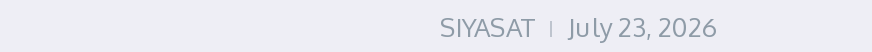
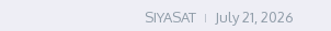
[440,10,718,42] SIYASAT July 23, 2026 -> [145,8,294,25] SIYASAT July 21, 2026

